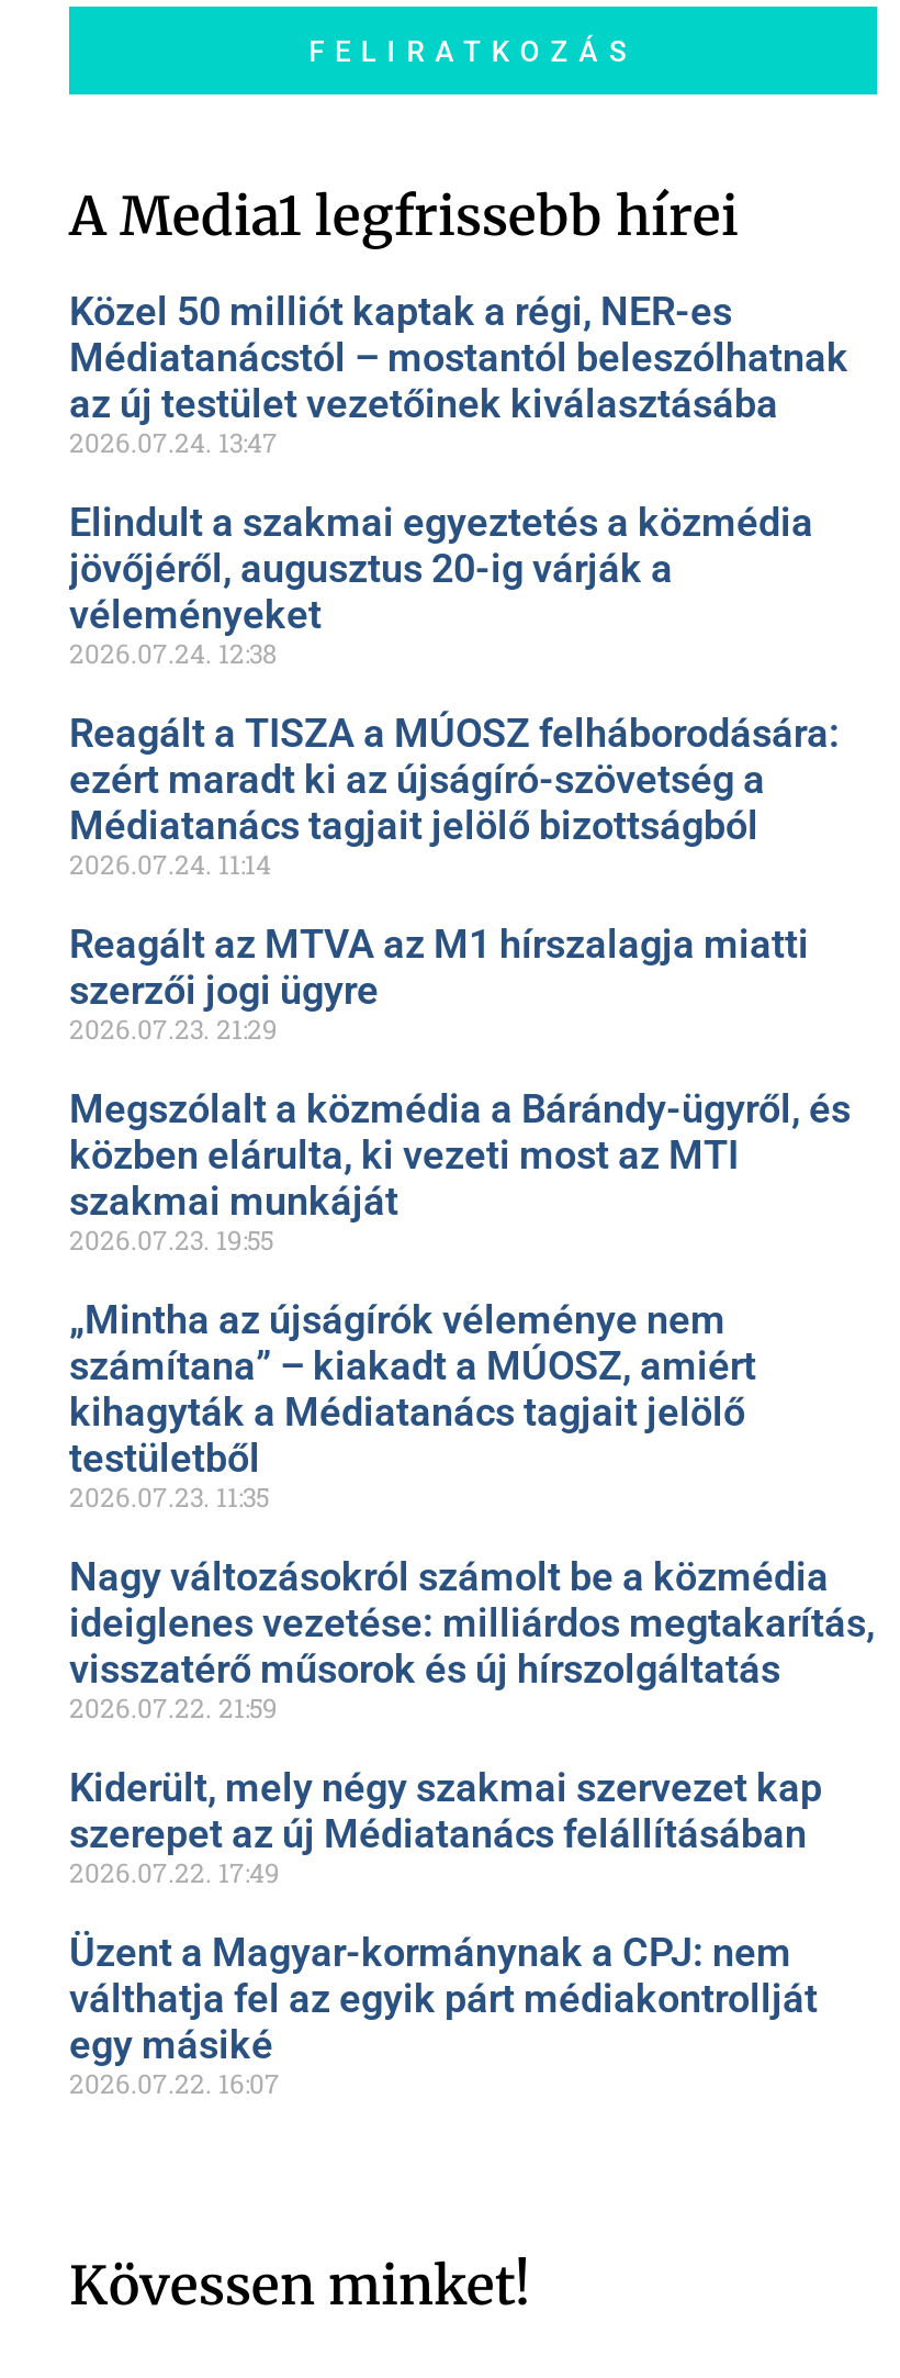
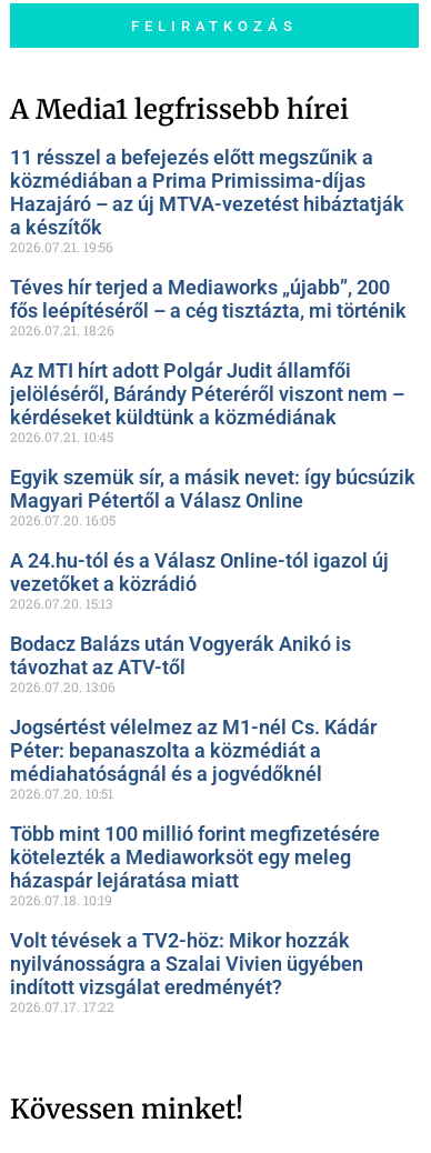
[69,289,848,460] Közel 50 milliót kaptak a régi, NER-es | Médiatanácstól – mostantól beleszólhatnak | az új testület vezetőinek kiválasztásába | 2026.07.24. 13:47 -> [10,146,404,256] 11 résszel a befejezés előtt megszűnik a | közmédiában a Prima Primissima-díjas | Hazajáró – az új MTVA-vezetést hibáztatják | a készítők | 2026.07.21. 19:56
[69,500,813,671] Elindult a szakmai egyeztetés a közmédia | jövőjéről, augusztus 20-ig várják a | véleményeket | 2026.07.24. 12:38 -> [10,276,407,339] Téves hír terjed a Mediaworks „újabb”, 200 | fős leépítéséről – a cég tisztázta, mi történik | 2026.07.21. 18:26
[69,711,840,882] Reagált a TISZA a MÚOSZ felháborodására: | ezért maradt ki az újságíró-szövetség a | Médiatanács tagjait jelölő bizottságból | 2026.07.24. 11:14 -> [10,359,404,446] Az MTI hírt adott Polgár Judit államfői | jelöléséről, Bárándy Péteréről viszont nem – | kérdéseket küldtünk a közmédiának | 2026.07.21. 10:45
[69,922,809,1047] Reagált az MTVA az M1 hírszalagja miatti | szerzői jogi ügyre | 2026.07.23. 21:29 -> [10,466,415,529] Egyik szemük sír, a másik nevet: így búcsúzik | Magyari Pétertől a Válasz Online | 2026.07.20. 16:05
[69,1086,851,1258] Megszólalt a közmédia a Bárándy-ügyről, és | közben elárulta, ki vezeti most az MTI | szakmai munkáját | 2026.07.23. 19:55 -> [10,549,389,613] A 24.hu-tól és a Válasz Online-tól igazol új | vezetőket a közrádió | 2026.07.20. 15:13
[69,1297,756,1515] „Mintha az újságírók véleménye nem | számítana” – kiakadt a MÚOSZ, amiért | kihagyták a Médiatanács tagjait jelölő | testületből | 2026.07.23. 11:35 -> [10,633,351,696] Bodacz Balázs után Vogyerák Anikó is | távozhat az ATV-től | 2026.07.20. 13:06
[69,1554,875,1726] Nagy változásokról számolt be a közmédia | ideiglenes vezetése: milliárdos megtakarítás, | visszatérő műsorok és új hírszolgáltatás | 2026.07.22. 21:59 -> [10,716,377,803] Jogsértést vélelmez az M1-nél Cs. Kádár | Péter: bepanaszolta a közmédiát a | médiahatóságnál és a jogvédőknél | 2026.07.20. 10:51
[69,1765,822,1890] Kiderült, mely négy szakmai szervezet kap | szerepet az új Médiatanács felállításában | 2026.07.22. 17:49 -> [10,823,380,909] Több mint 100 millió forint megfizetésére | kötelezték a Mediaworksöt egy meleg | házaspár lejáratása miatt | 2026.07.18. 10:19
[69,1930,818,2101] Üzent a Magyar-kormánynak a CPJ: nem | válthatja fel az egyik párt médiakontrollját | egy másiké | 2026.07.22. 16:07 -> [10,929,363,1016] Volt tévések a TV2-höz: Mikor hozzák | nyilvánosságra a Szalai Vivien ügyében | indított vizsgálat eredményét? | 2026.07.17. 17:22

